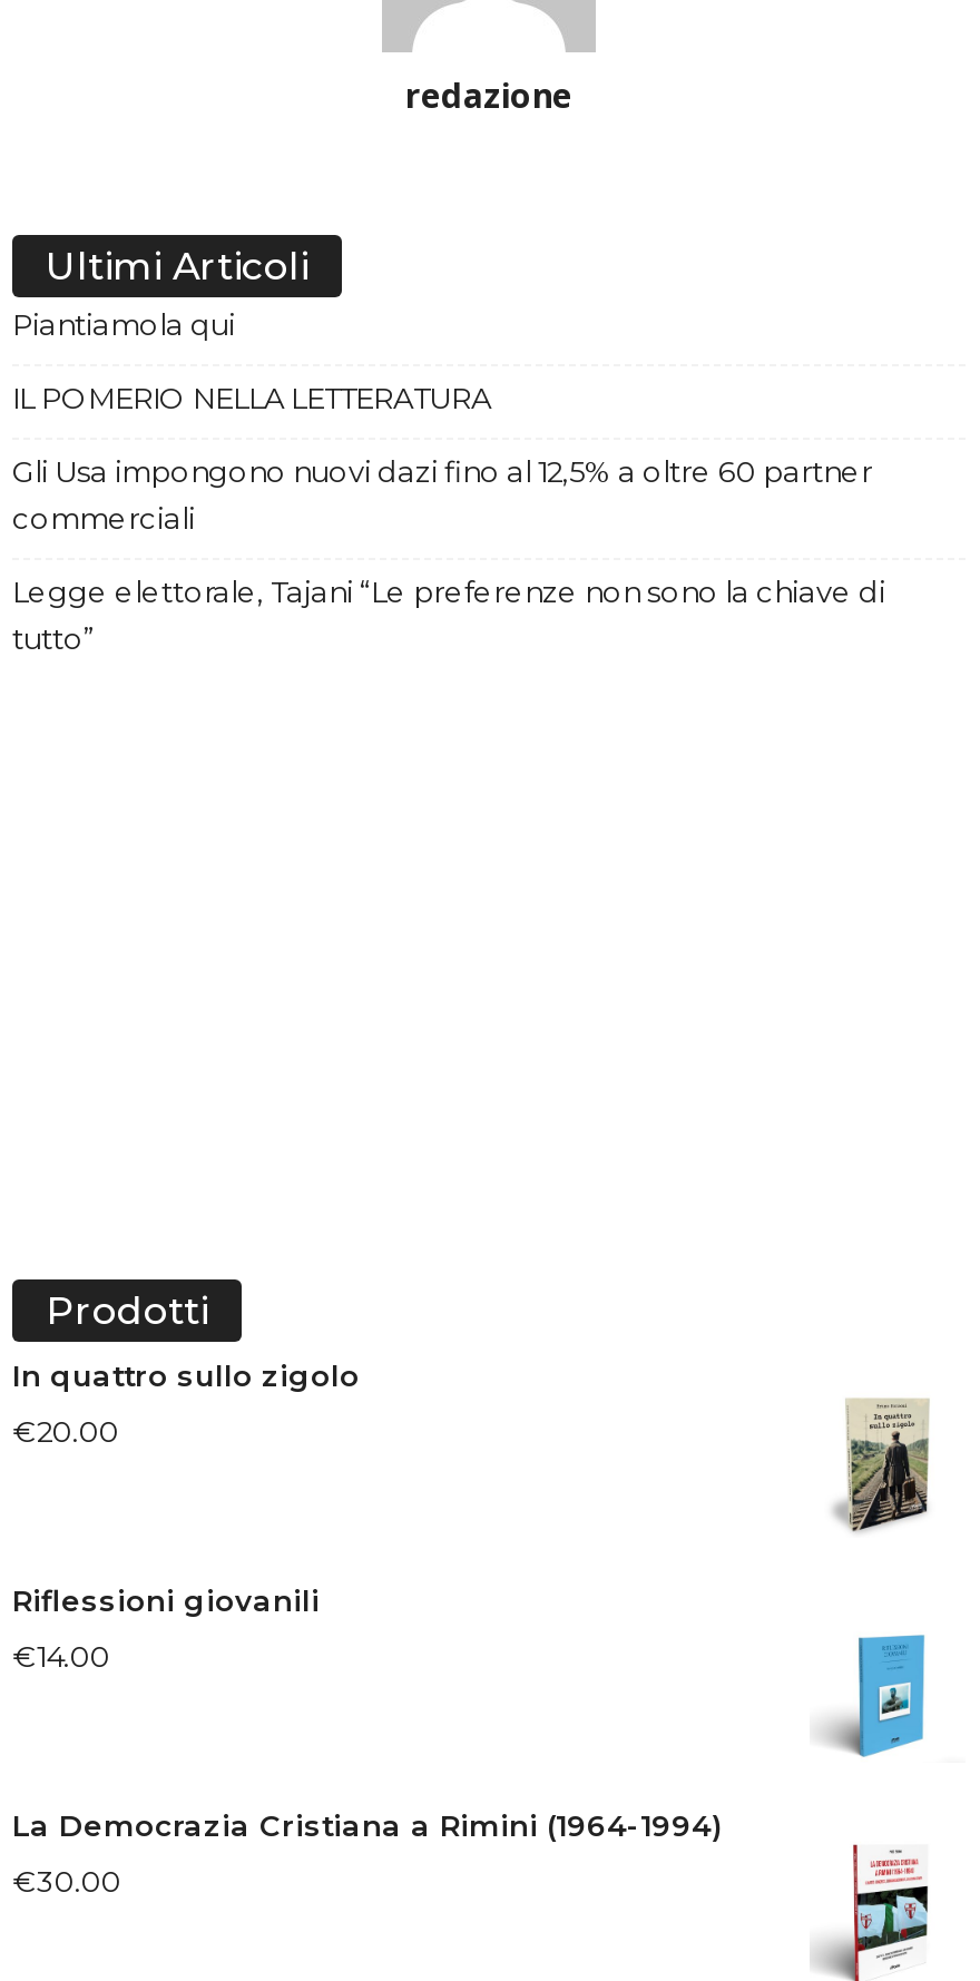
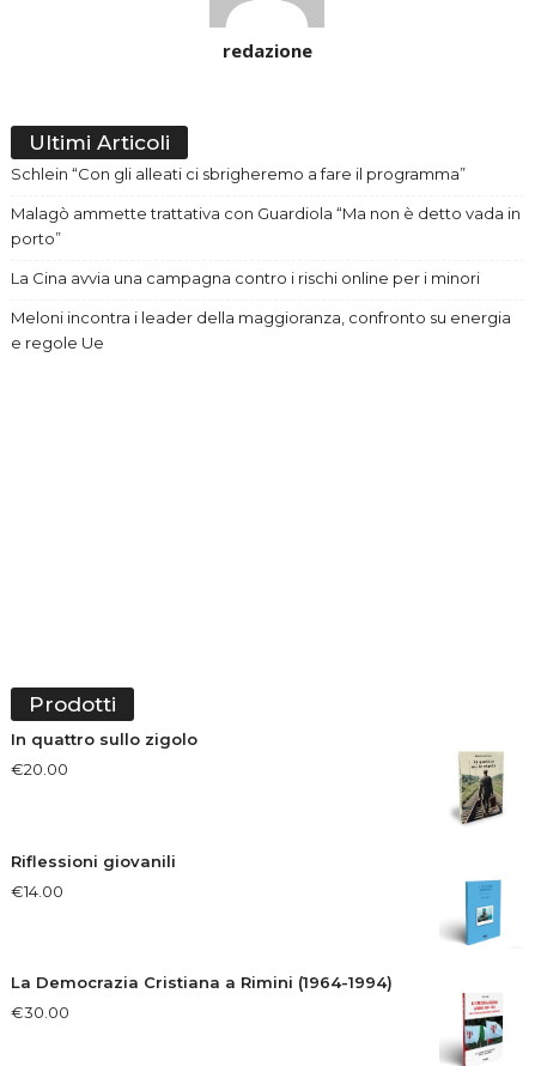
[12,305,235,341] Piantiamola qui -> [11,164,466,183] Schlein “Con gli alleati ci sbrigheremo a fare il programma”
[12,379,491,414] IL POMERIO NELLA LETTERATURA -> [11,204,521,248] Malagò ammette trattativa con Guardiola “Ma non è detto vada in | porto”
[12,452,872,535] Gli Usa impongono nuovi dazi fino al 12,5% a oltre 60 partner | commerciali -> [11,268,480,287] La Cina avvia una campagna contro i rischi online per i minori
[12,572,885,655] Legge elettorale, Tajani “Le preferenze non sono la chiave di | tutto” -> [11,308,511,352] Meloni incontra i leader della maggioranza, confronto su energia | e regole Ue

